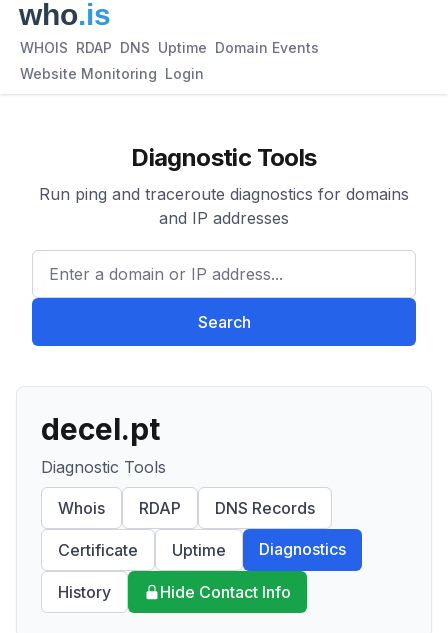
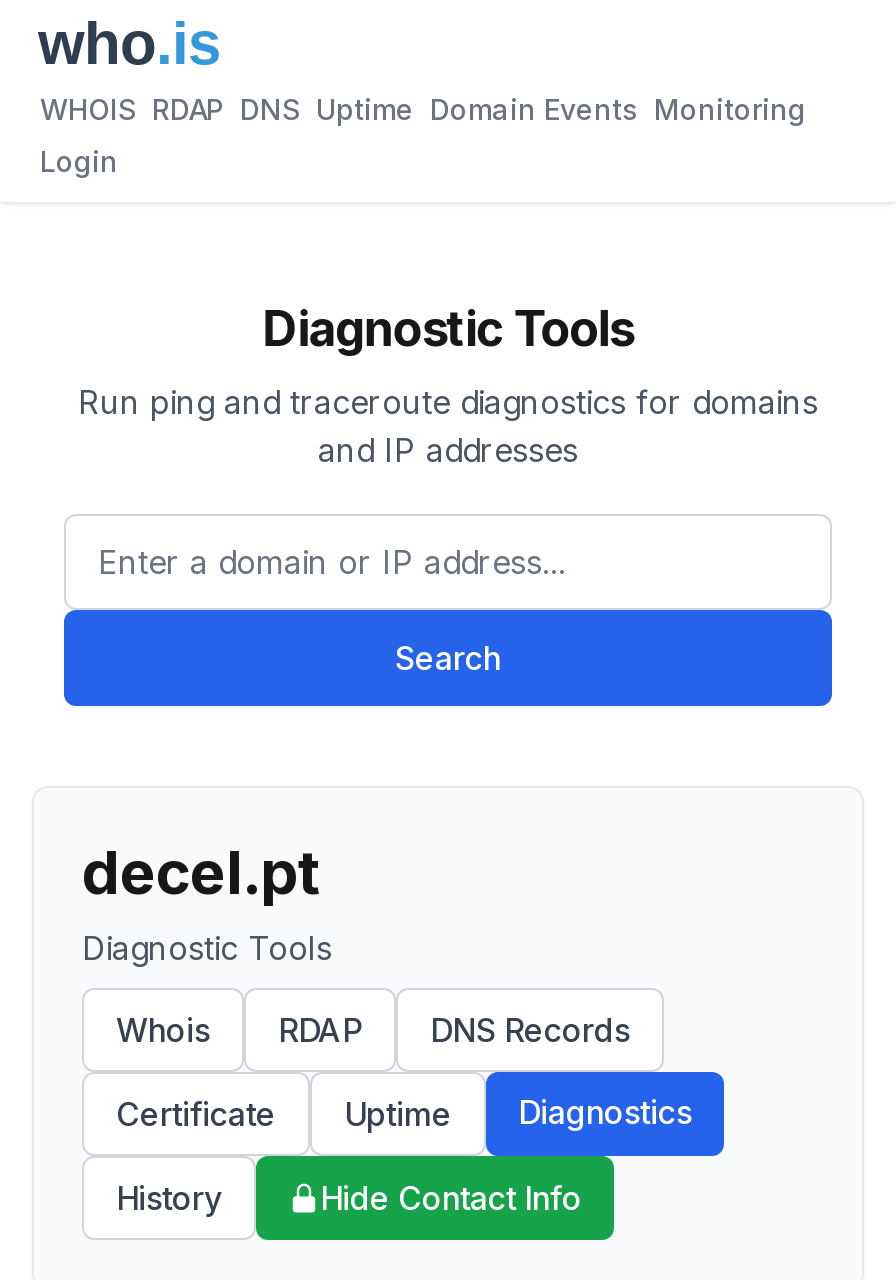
[20,39,319,56] WHOIS RDAP DNS Uptime Domain Events -> [40,92,806,126] WHOIS RDAP DNS Uptime Domain Events Monitoring
[20,65,204,82] Website Monitoring Login -> [40,144,118,178] Login

